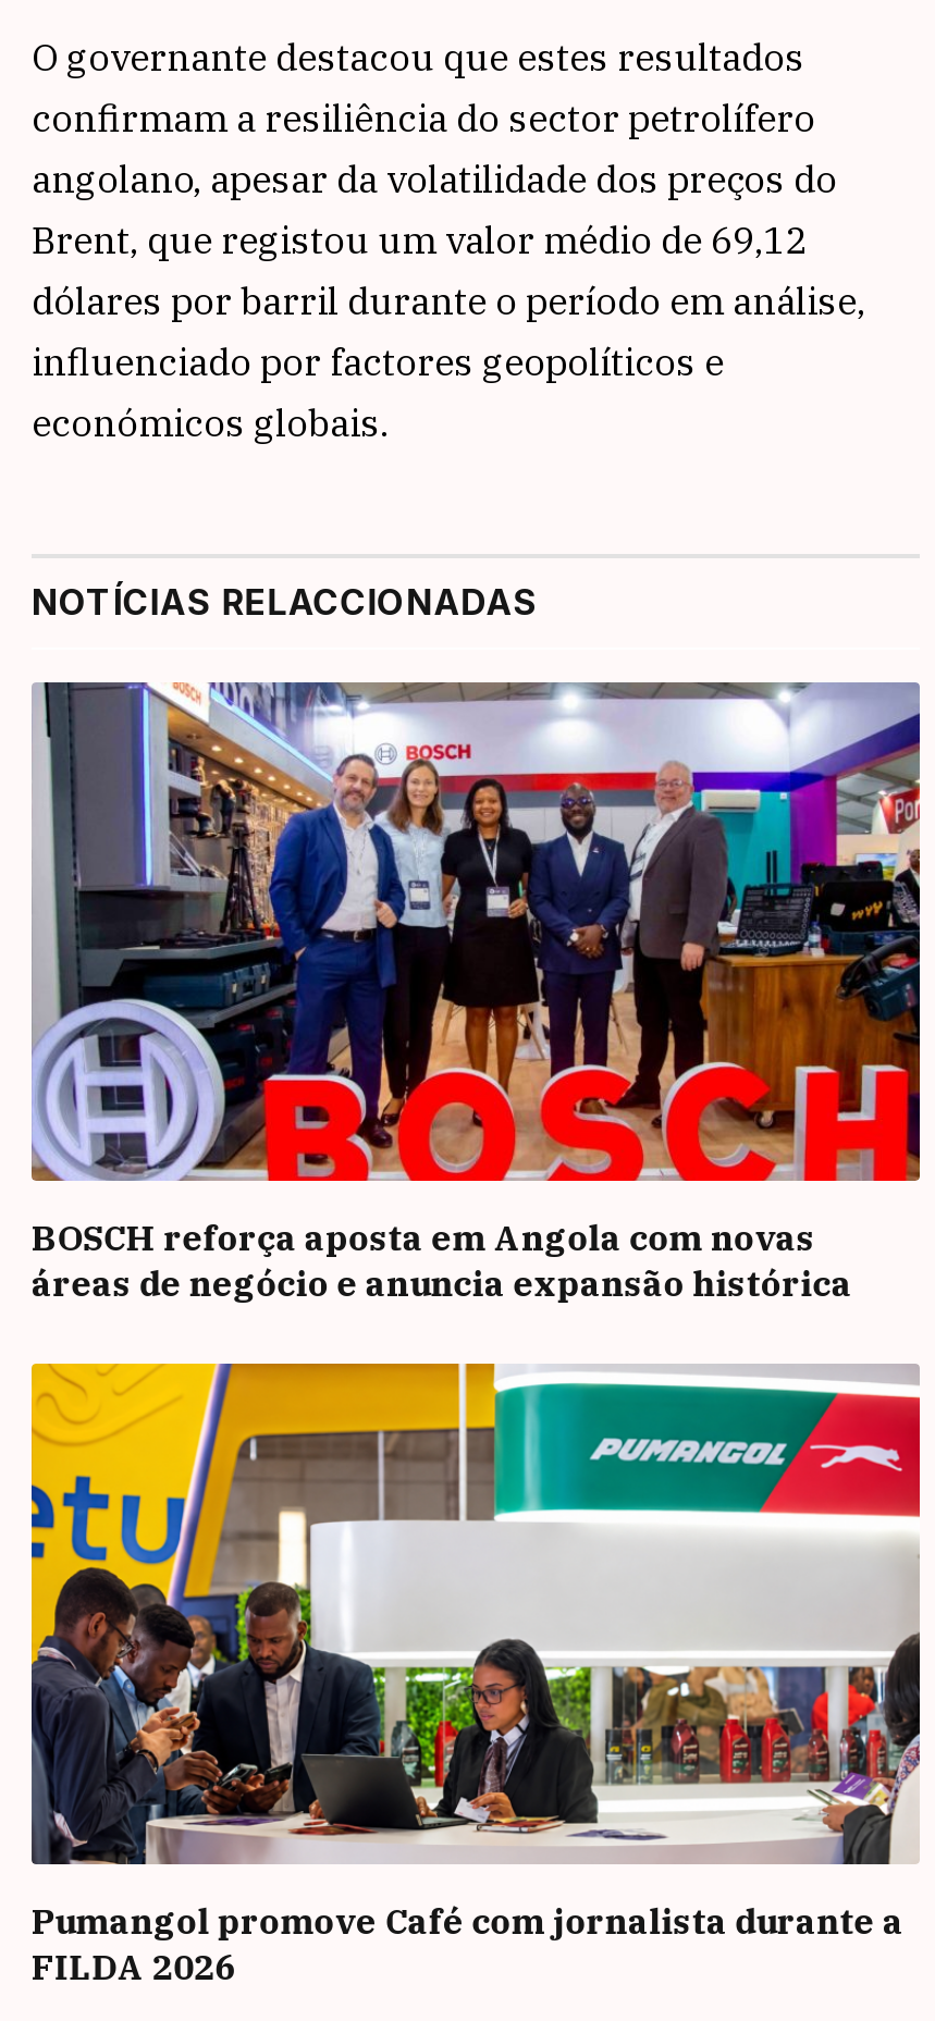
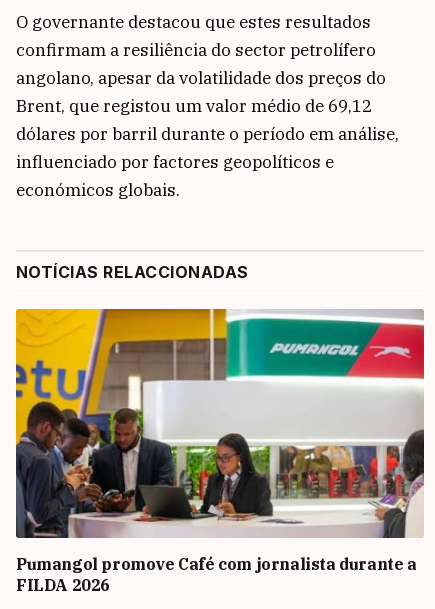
[32,680,922,1305] [image] | BOSCH reforça aposta em Angola com novas | áreas de negócio e anuncia expansão histórica -> none
moved [32,1361,920,1864] -> [16,308,424,538]: [image]

